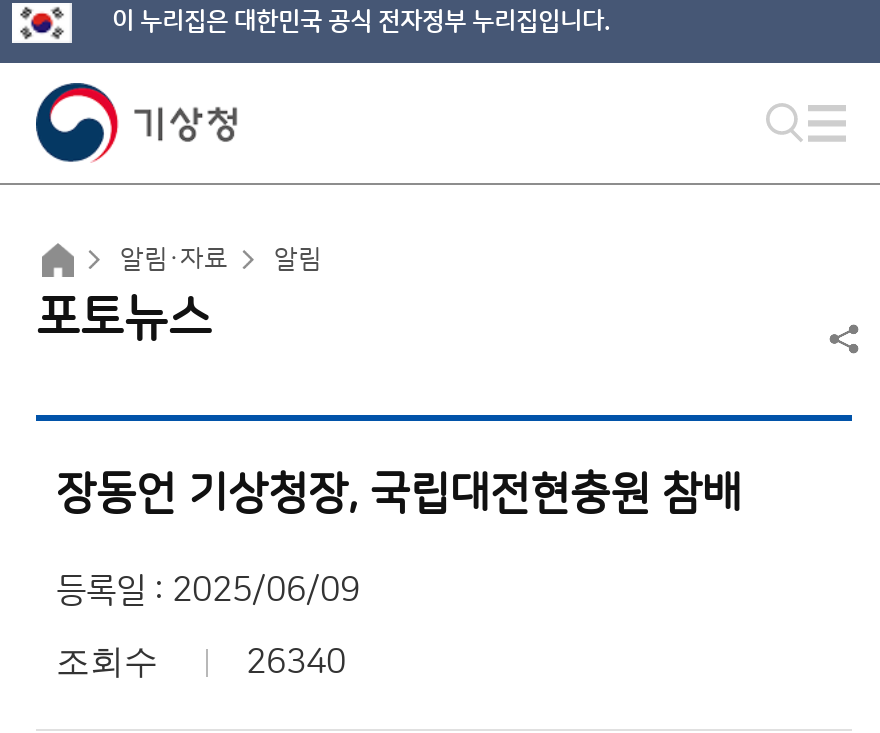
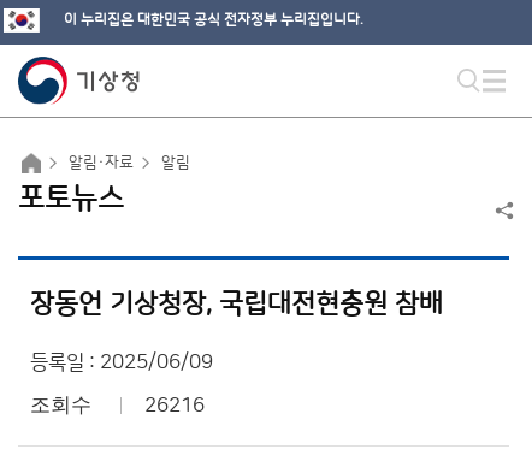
[238,645,346,681] 26340 -> [140,395,205,416] 26216

